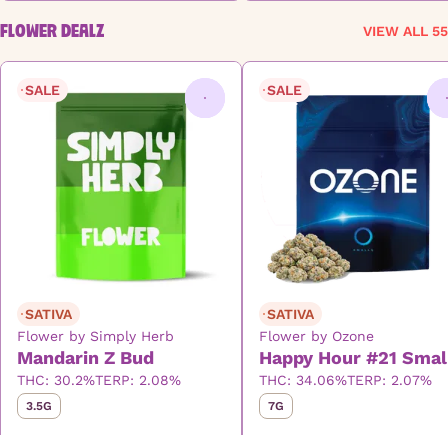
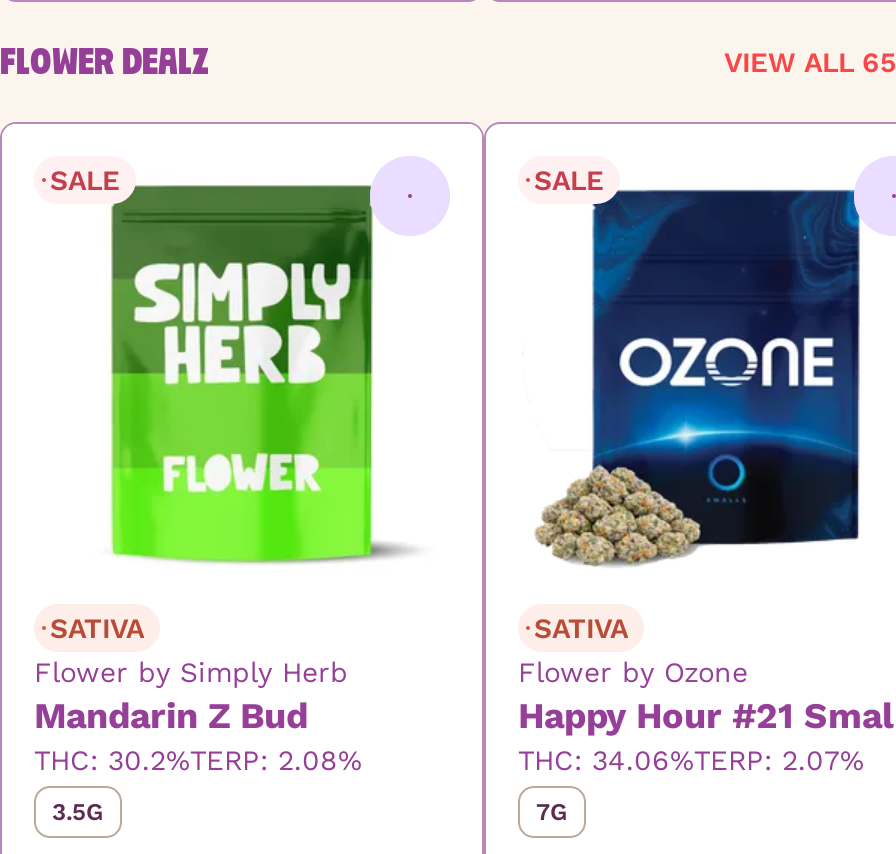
[363,23,448,39] VIEW ALL 55 -> [724,47,896,79] VIEW ALL 65

